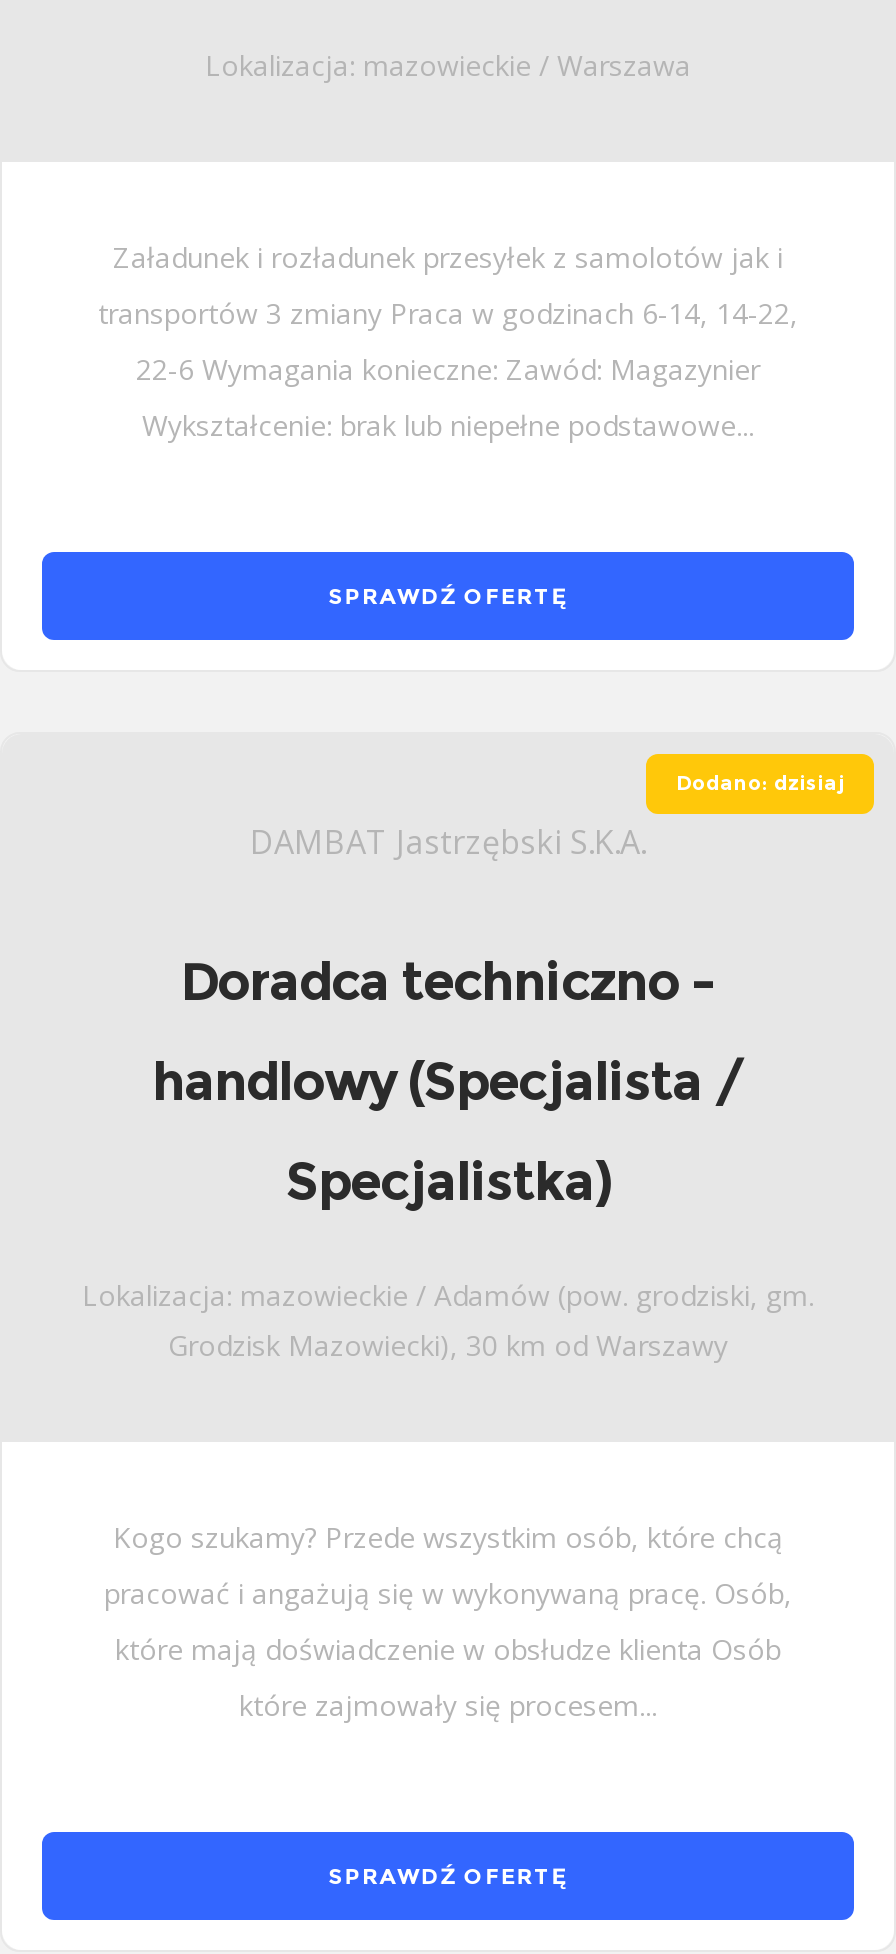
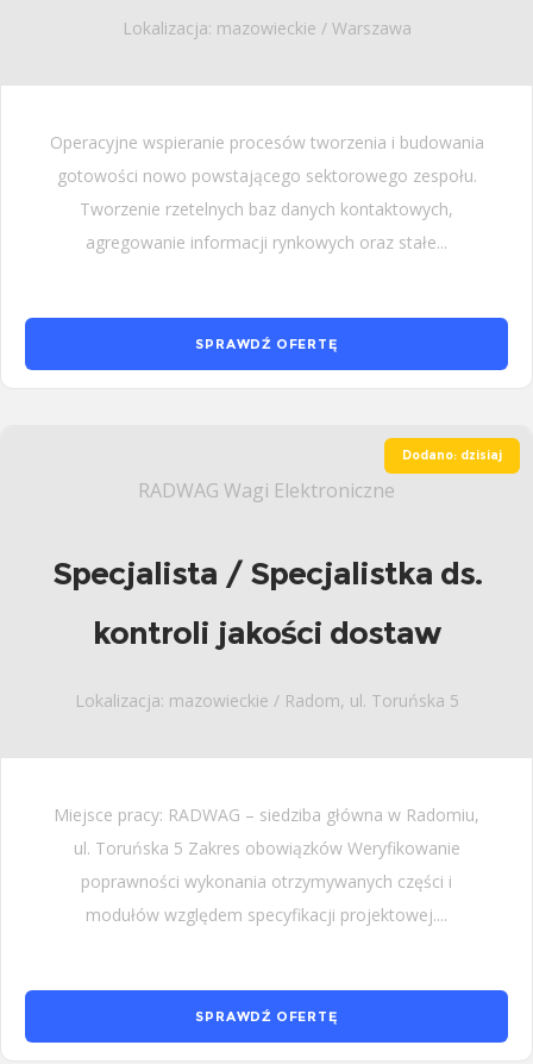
[113,238,783,276] Załadunek i rozładunek przesyłek z samolotów jak i -> [49,131,484,154] Operacyjne wspieranie procesów tworzenia i budowania
[98,294,798,332] transportów 3 zmiany Praca w godzinach 6-14, 14-22, -> [57,164,476,187] gotowości nowo powstającego sektorowego zespołu.
[136,350,760,388] 22-6 Wymagania konieczne: Zawód: Magazynier -> [80,198,453,220] Tworzenie rzetelnych baz danych kontaktowych,
[142,406,754,444] Wykształcenie: brak lub niepełne podstawowe... -> [86,231,447,254] agregowanie informacji rynkowych oraz stałe...
[82,820,814,1364] DAMBAT Jastrzębski S.K.A. | Doradca techniczno - | handlowy (Specjalista / | Specjalistka) | Lokalizacja: mazowieckie / Adamów (pow. grodziski, gm. | Grodzisk Mazowiecki), 30 km od Warszawy -> [52,477,481,712] RADWAG Wagi Elektroniczne | Specjalista / Specjalistka ds. | kontroli jakości dostaw | Lokalizacja: mazowieckie / Radom, ul. Toruńska 5
[104,1518,792,1724] Kogo szukamy? Przede wszystkim osób, które chcą | pracować i angażują się w wykonywaną pracę. Osób, | które mają doświadczenie w obsłudze klienta Osób | które zajmowały się procesem... -> [54,803,479,926] Miejsce pracy: RADWAG – siedziba główna w Radomiu, | ul. Toruńska 5 Zakres obowiązków Weryfikowanie | poprawności wykonania otrzymywanych części i | modułów względem specyfikacji projektowej....

